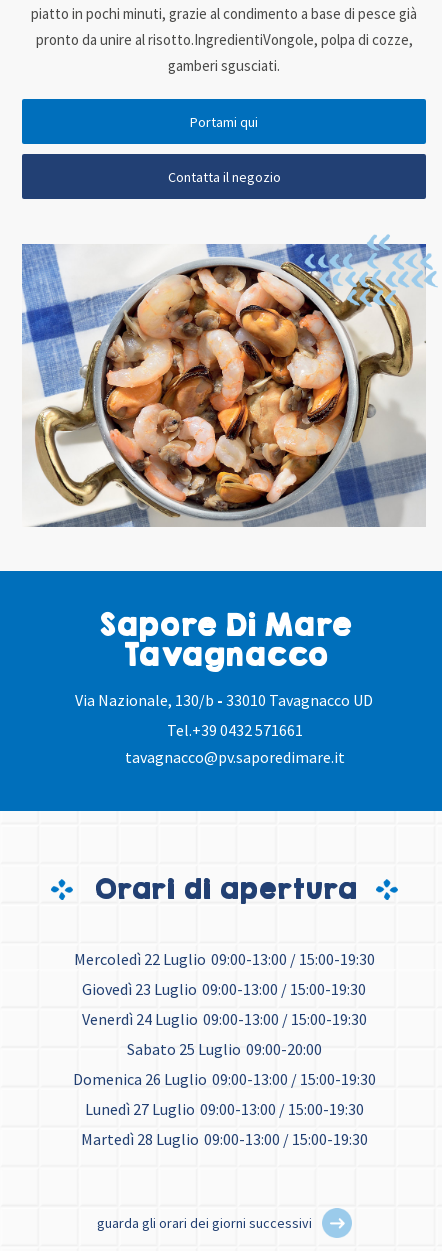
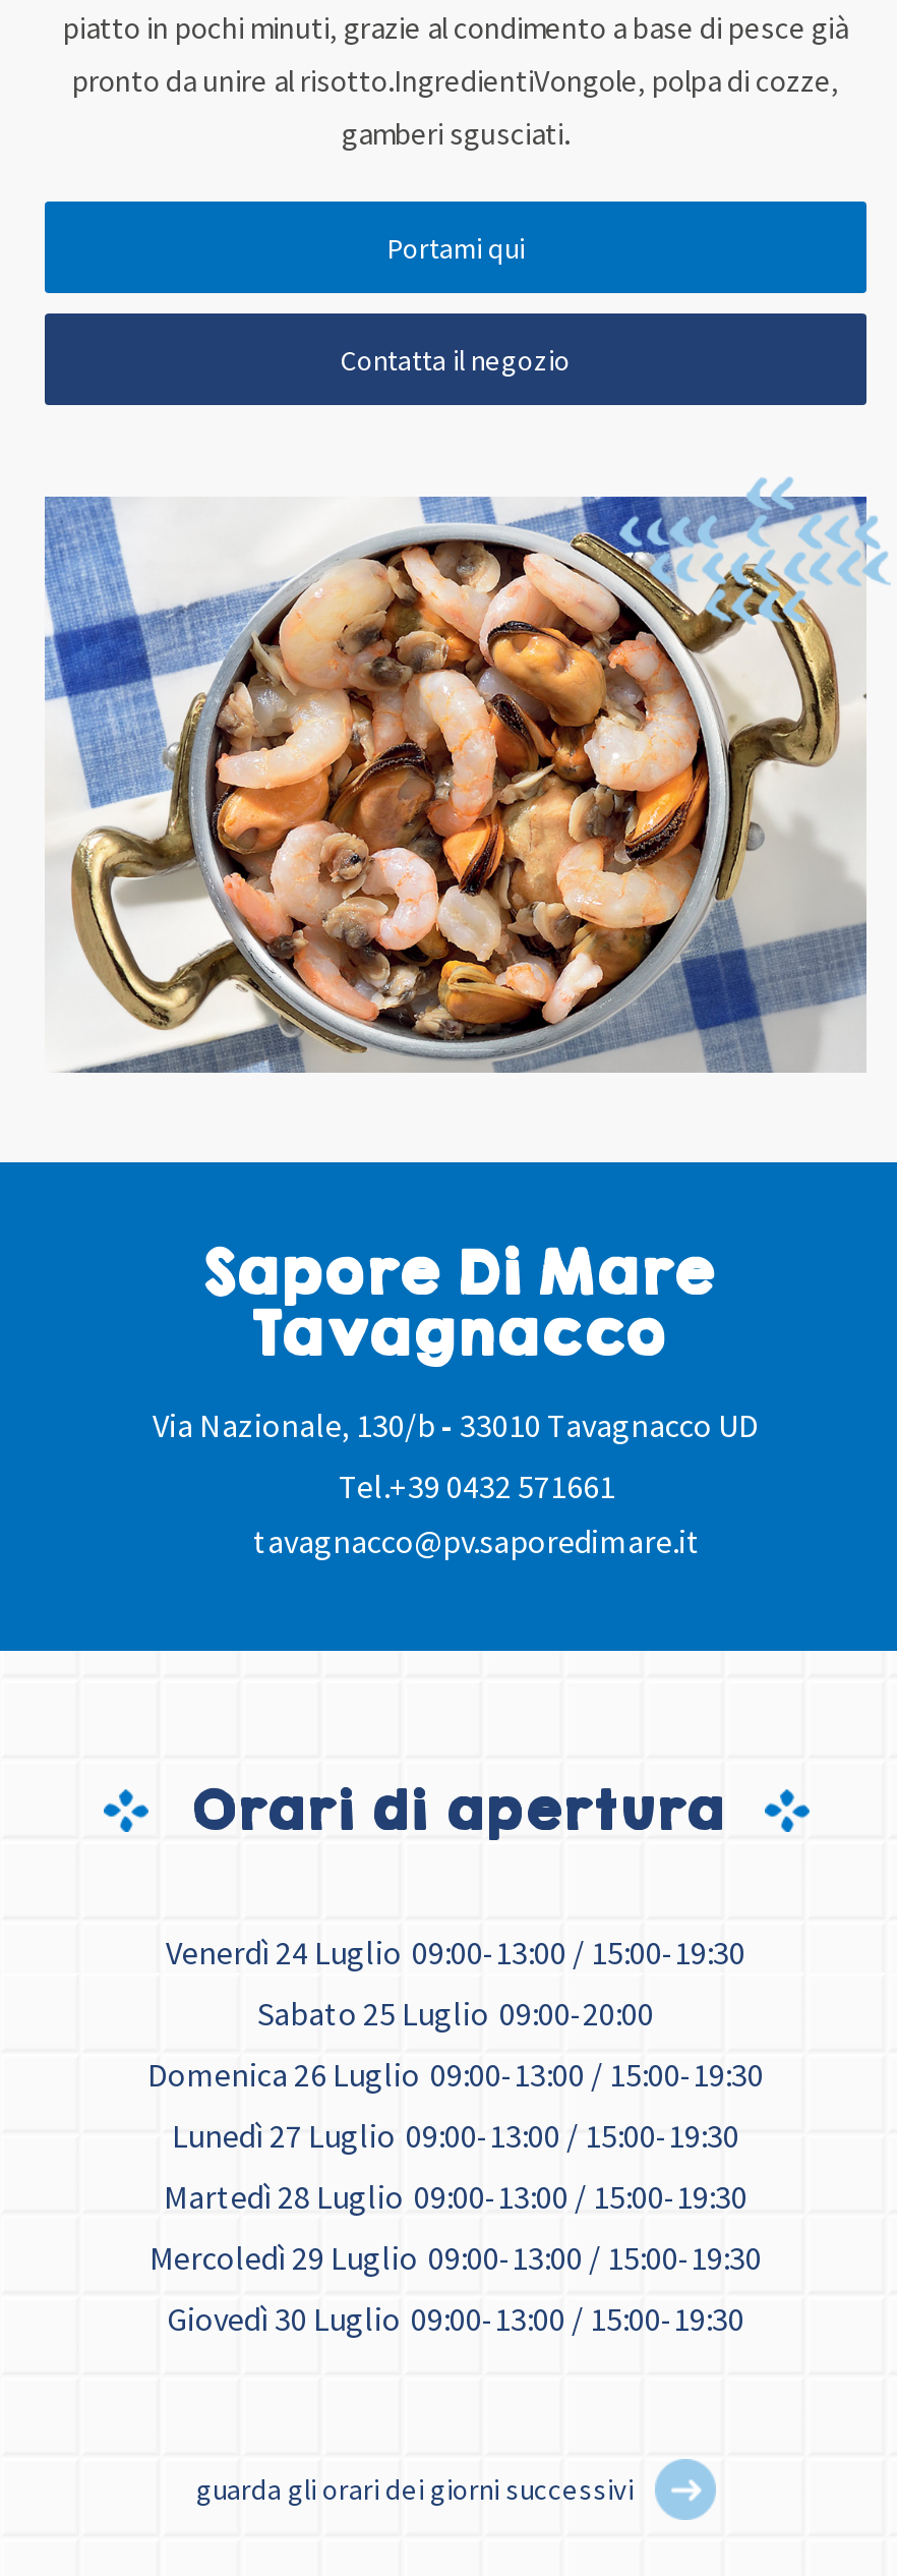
[73,949,374,999] Mercoledì 22 Luglio 09:00-13:00 / 15:00-19:30 | Giovedì 23 Luglio 09:00-13:00 / 15:00-19:30 -> none
moved [72,1009,375,1149] -> [147,1932,764,2217]: Venerdì 24 Luglio 09:00-13:00 / 15:00-19:30 | Sabato 25 Luglio 09:00-20:00 | Domenica 26 Luglio 09:00-13:00 / 15:00-19:30 | Lunedì 27 Luglio 09:00-13:00 / 15:00-19:30 | Martedì 28 Luglio 09:00-13:00 / 15:00-19:30
none -> [149,2237,762,2339] Mercoledì 29 Luglio 09:00-13:00 / 15:00-19:30 | Giovedì 30 Luglio 09:00-13:00 / 15:00-19:30

